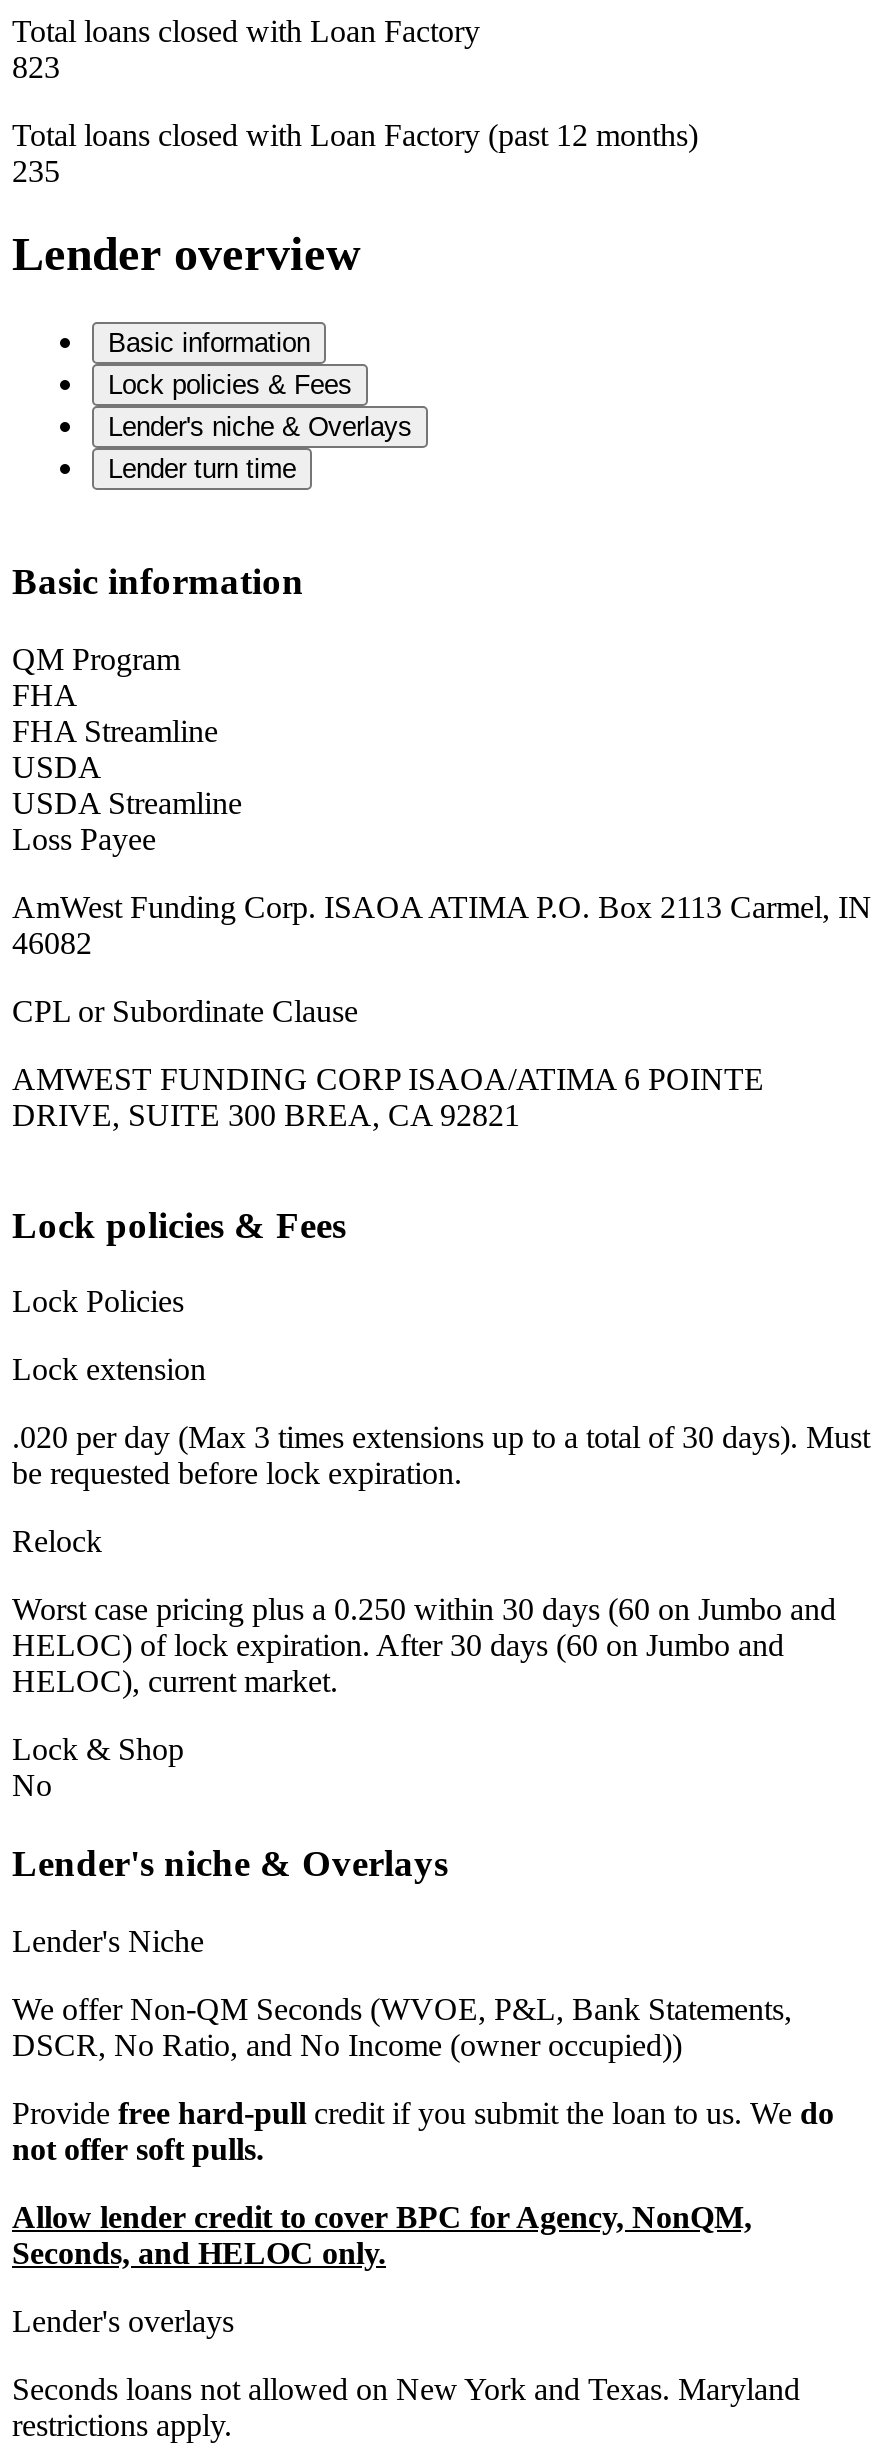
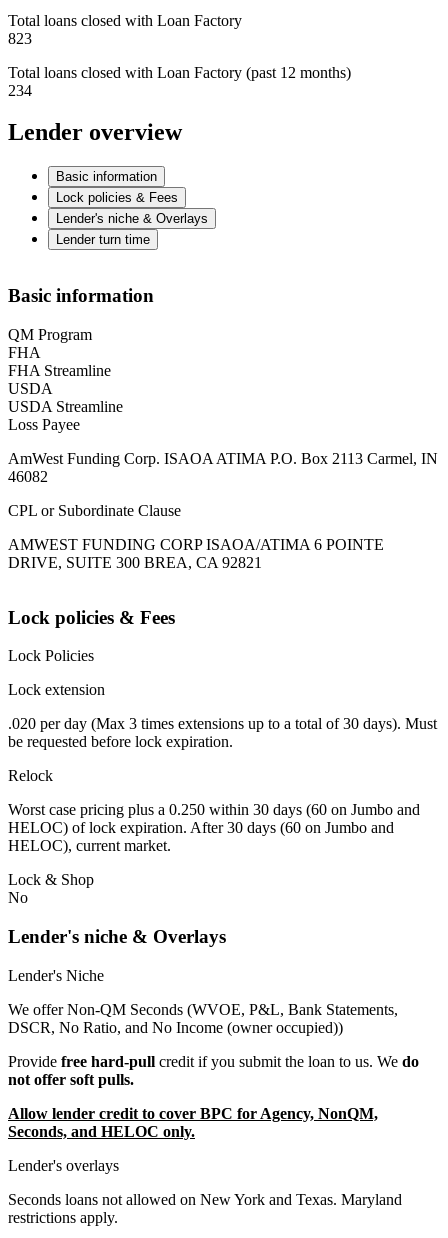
[12,153,60,187] 235 -> [8,82,32,99] 234

